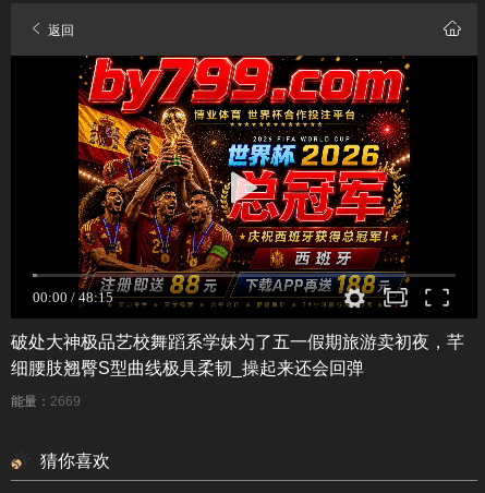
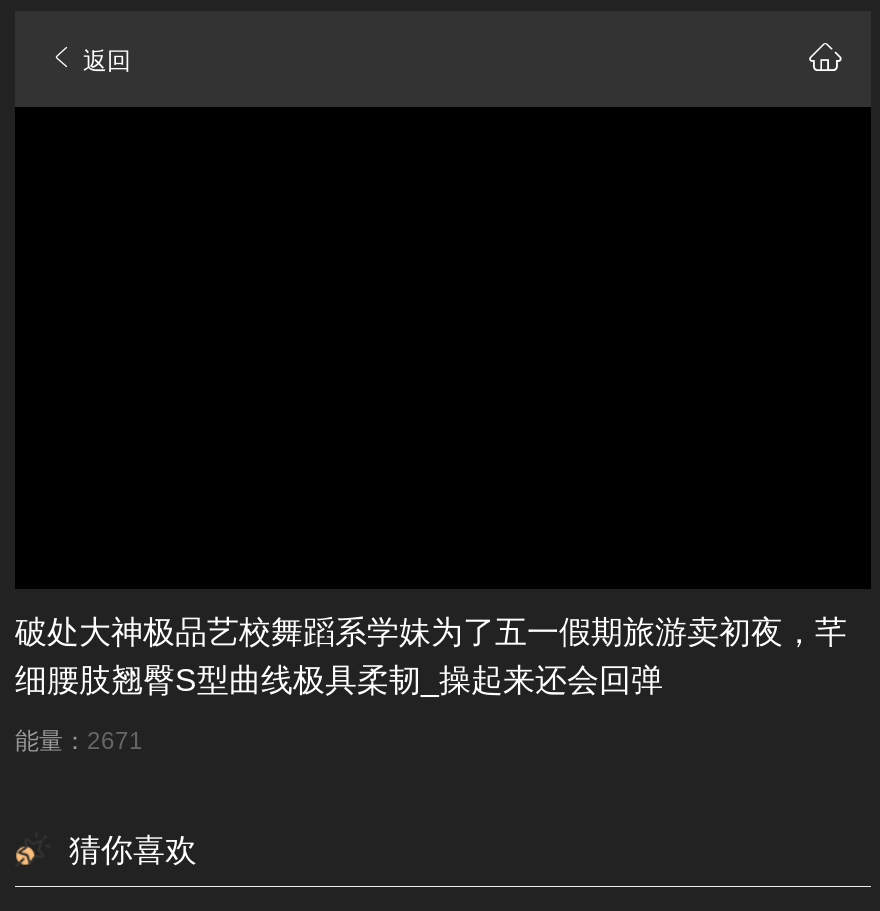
[32,56,456,309] [image] -> none
[11,394,81,409] 能量：2669 -> [15,727,143,755] 能量：2671

